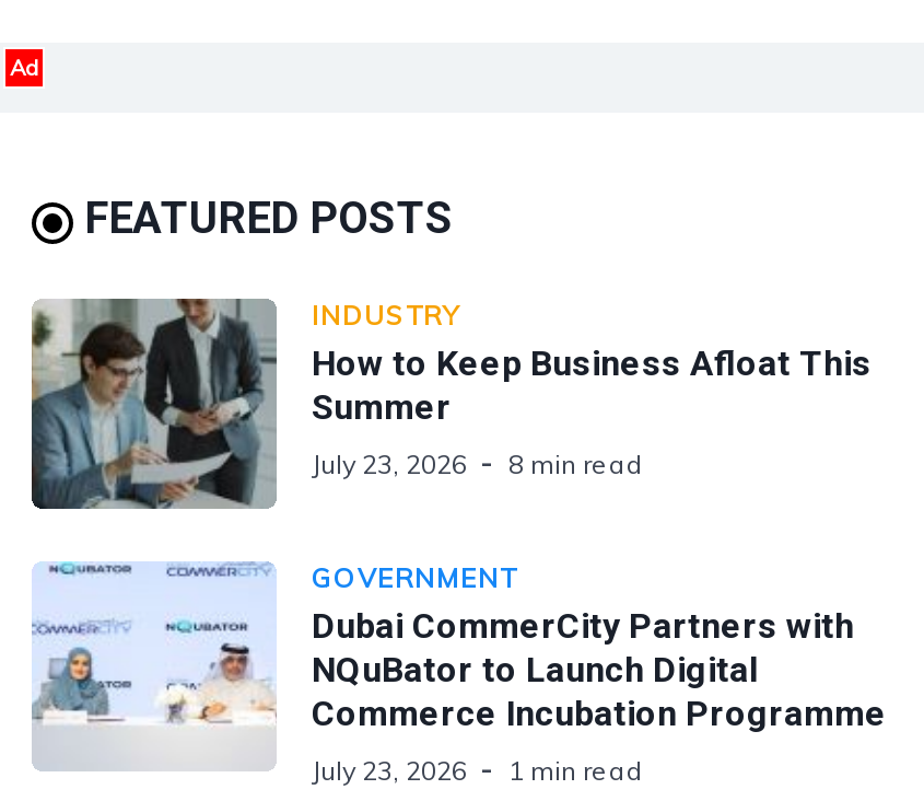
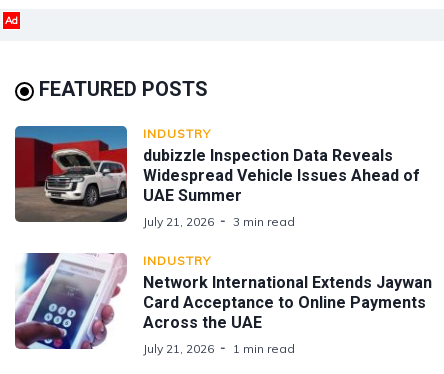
[30,297,872,509] [image] | How to Keep Business Afloat This | Summer -> [14,125,420,222] [image] | dubizzle Inspection Data Reveals | Widespread Vehicle Issues Ahead of | UAE Summer
[312,447,644,480] July 23, 2026 | 8 min read -> [143,214,295,229] July 21, 2026 | 3 min read
[32,561,887,771] [image] | GOVERNMENT | Dubai CommerCity Partners with | NQuBator to Launch Digital | Commerce Incubation Programme -> [14,253,432,350] [image] | INDUSTRY | Network International Extends Jaywan | Card Acceptance to Online Payments | Across the UAE
[312,754,644,786] July 23, 2026 1 min read -> [143,341,295,356] July 21, 2026 1 min read

